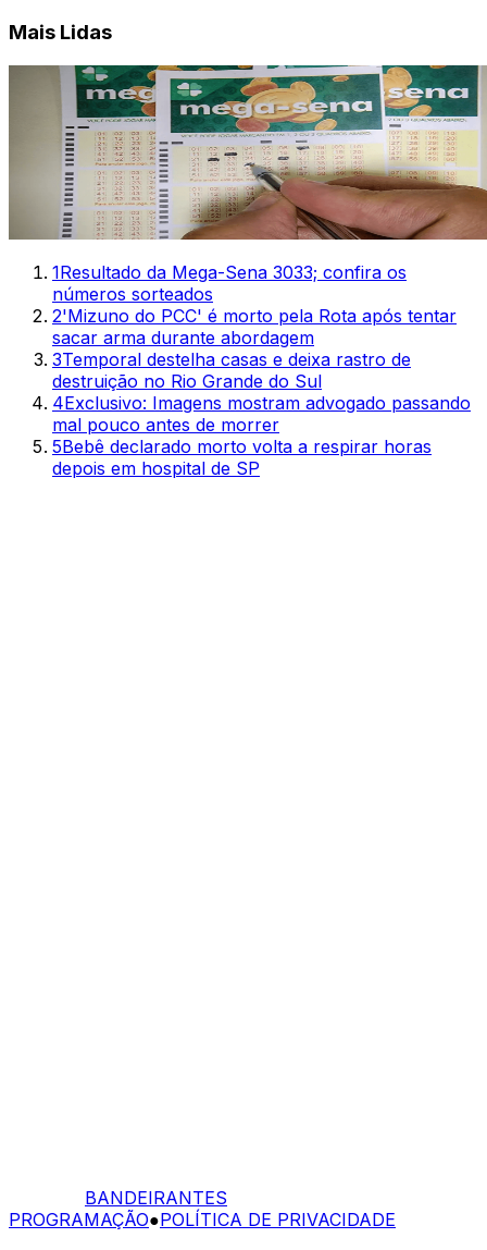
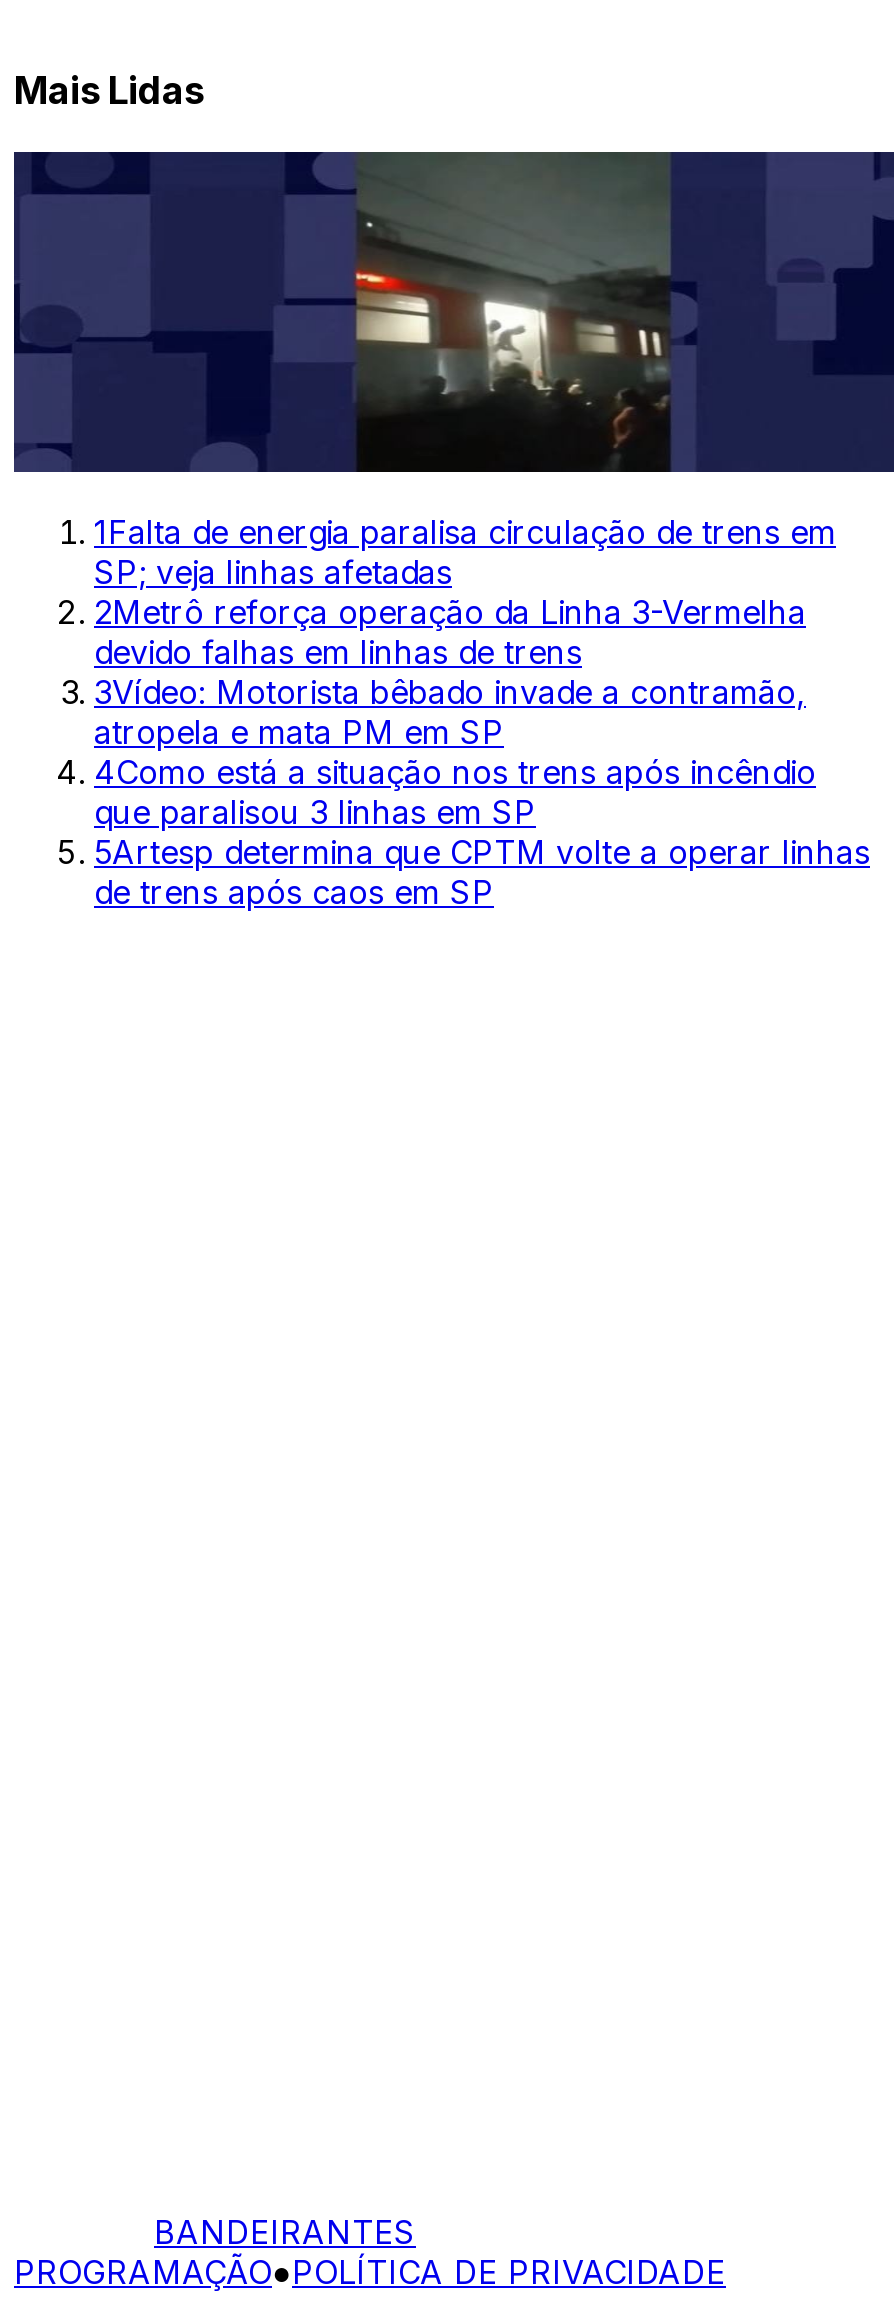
[8,64,484,479] [image] | 1 Resultado da Mega-Sena 3033; confira os | números sorteados | 2'Mizuno do PCC' é morto pela Rota após tentar | sacar arma durante abordagem | 3Temporal destelha casas e deixa rastro de | destruição no Rio Grande do Sul | 4Exclusivo: Imagens mostram advogado passando | mal pouco antes de morrer | 5Bebê declarado morto volta a respirar horas | depois em hospital de SP -> [12,150,888,912] [image] | 1 Falta de energia paralisa circulação de trens em | SP; veja linhas afetadas | 2Metrô reforça operação da Linha 3-Vermelha | devido falhas em linhas de trens | 3Vídeo: Motorista bêbado invade a contramão, | atropela e mata PM em SP | 4Como está a situação nos trens após incêndio | que paralisou 3 linhas em SP | 5Artesp determina que CPTM volte a operar linhas | de trens após caos em SP

